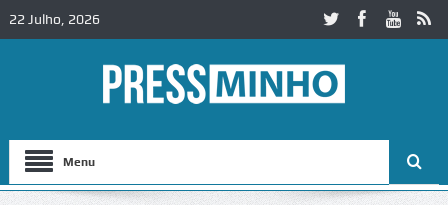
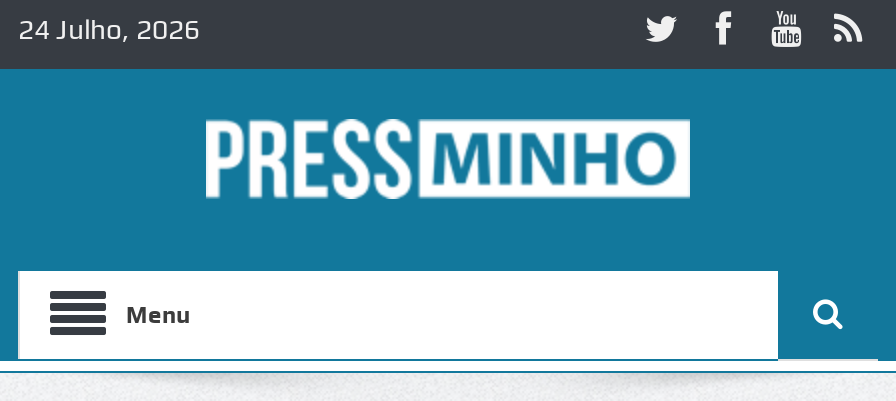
[9,11,100,27] 22 Julho, 2026 -> [18,13,200,45] 24 Julho, 2026

